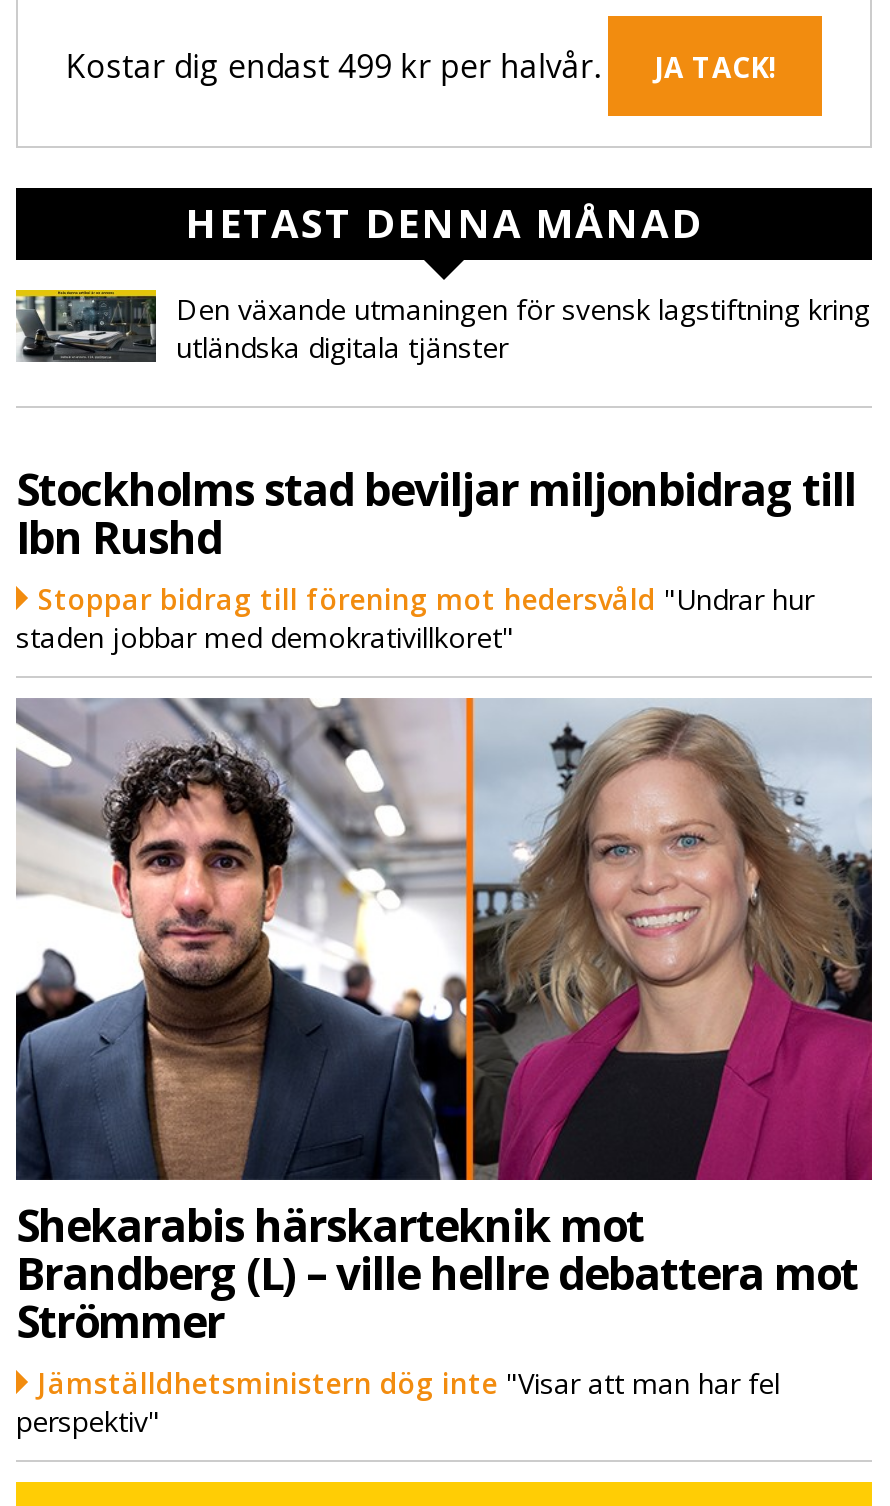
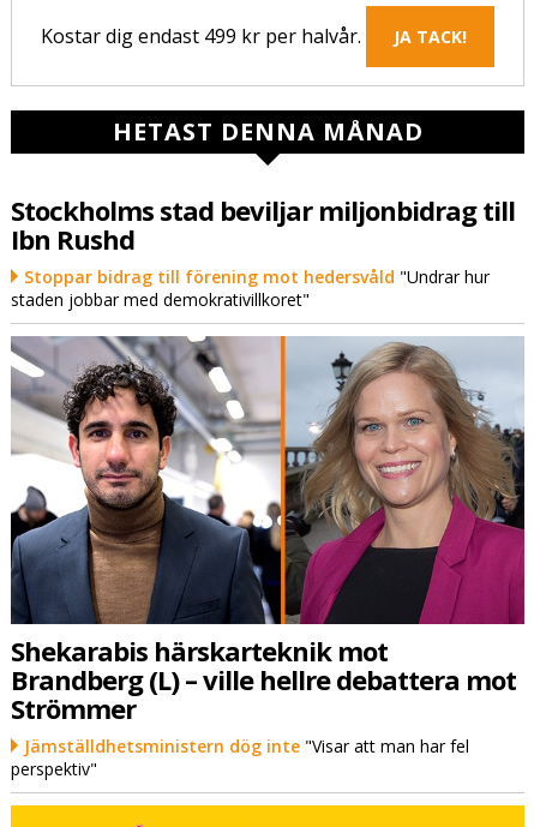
[14,288,870,367] [image] | Den växande utmaningen för svensk lagstiftning kring | utländska digitala tjänster -> none

